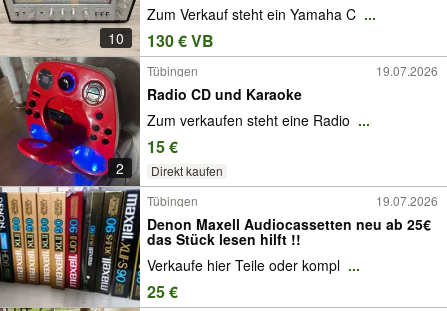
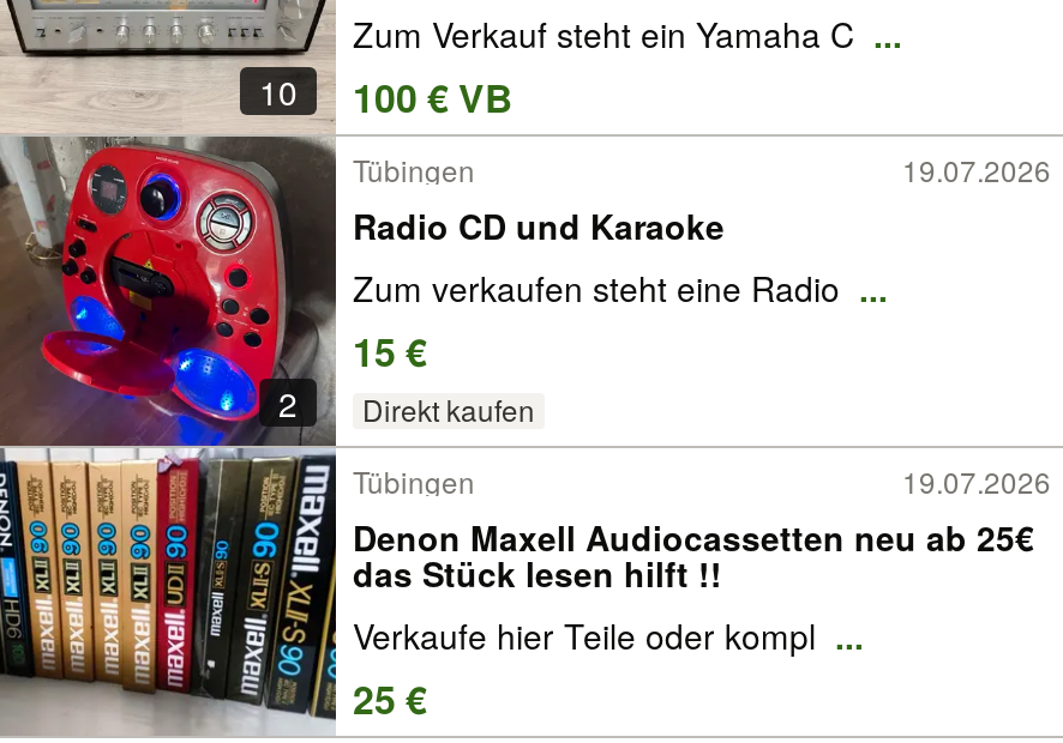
[108,28,214,52] 10 130 € VB -> [259,67,514,125] 10 100 € VB

